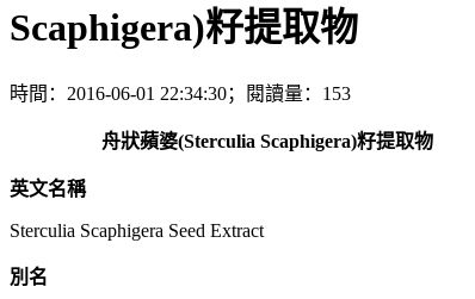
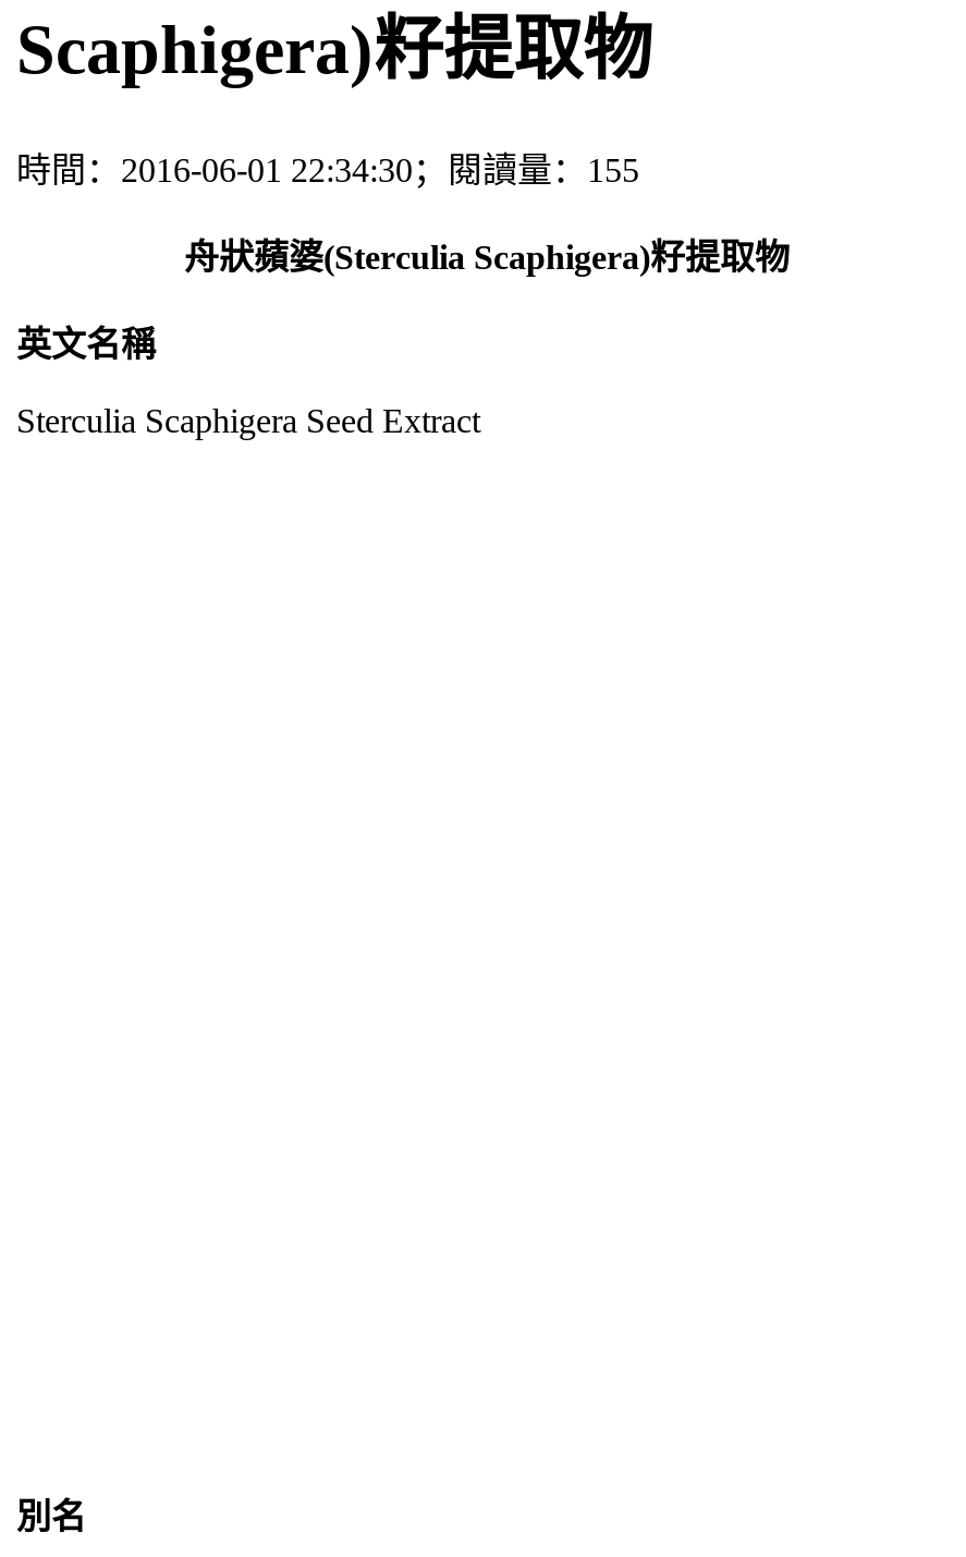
[10,83,351,103] 時間：2016-06-01 22:34:30；閱讀量：153 -> [16,151,639,188] 時間：2016-06-01 22:34:30；閱讀量：155

